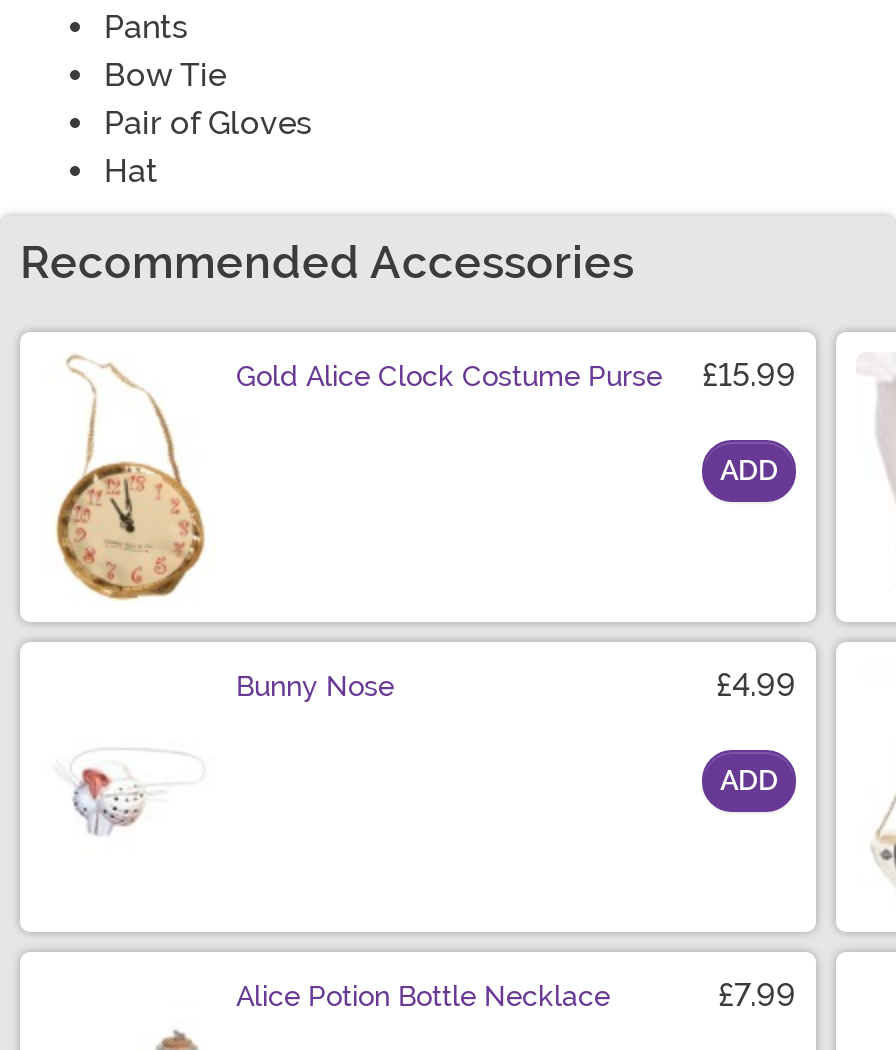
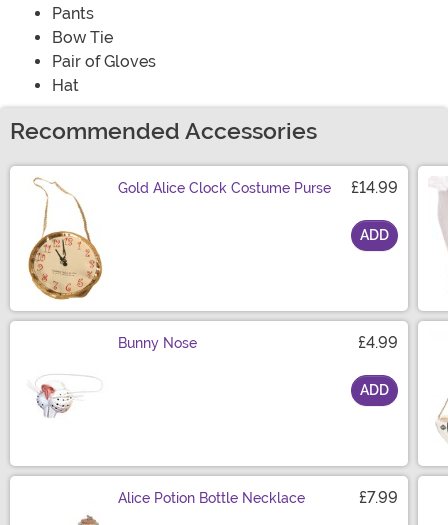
[236,356,796,394] Gold Alice Clock Costume Purse £15.99 -> [118,178,398,197] Gold Alice Clock Costume Purse £14.99

